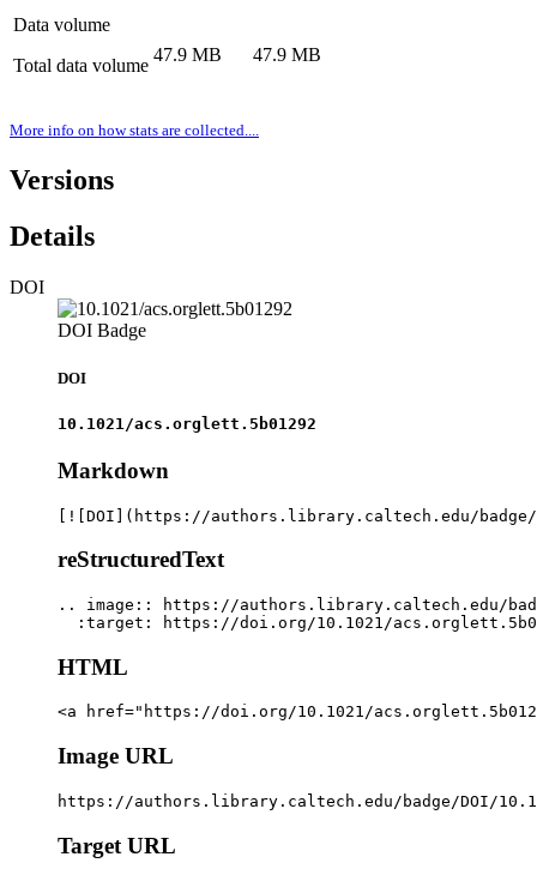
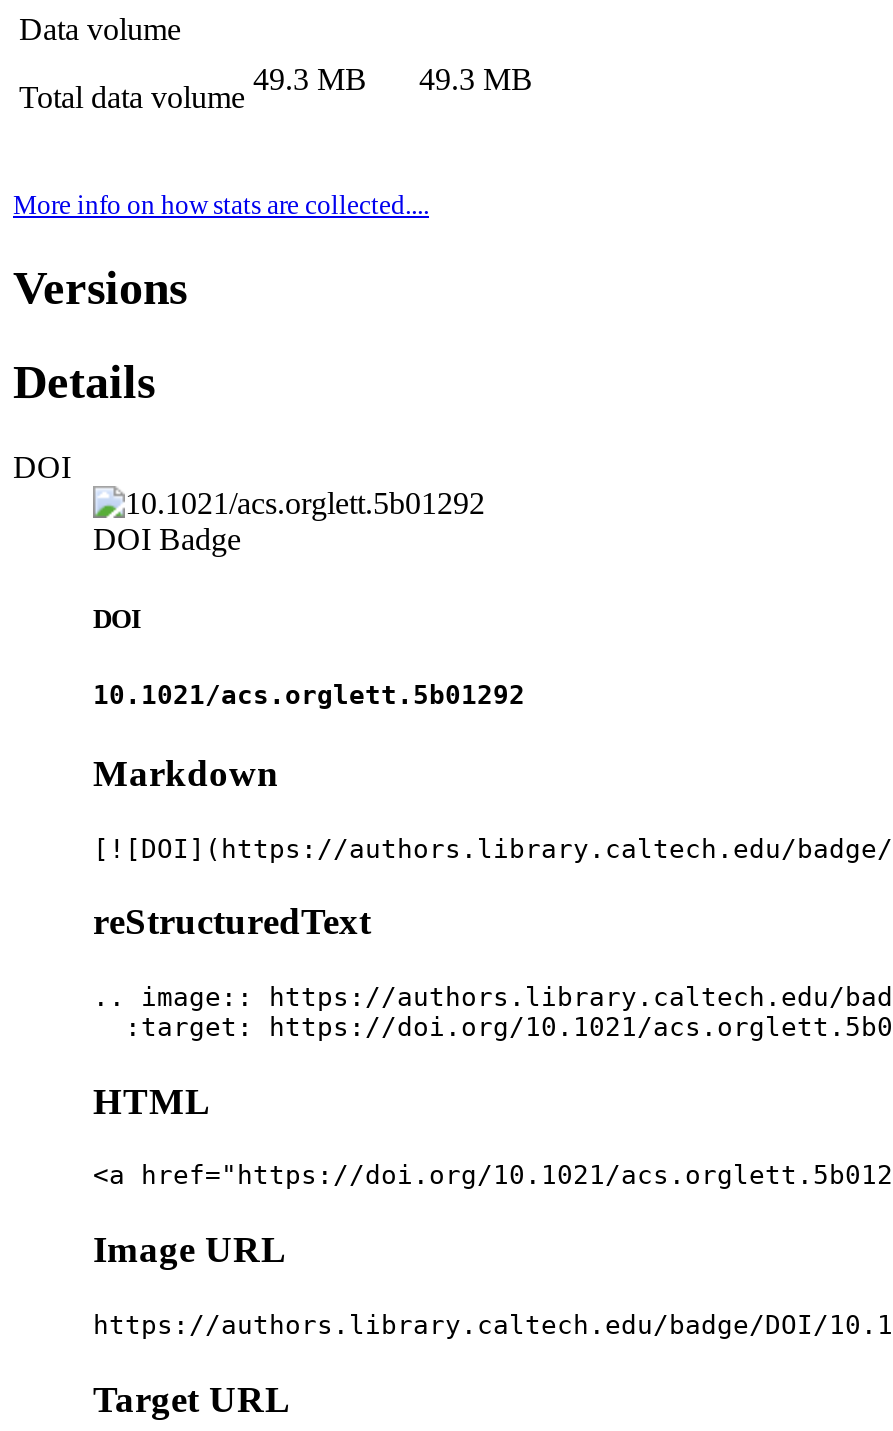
[153,45,222,65] 47.9 MB -> [253,63,367,97] 49.3 MB
[253,45,321,65] 47.9 MB -> [419,63,533,97] 49.3 MB

